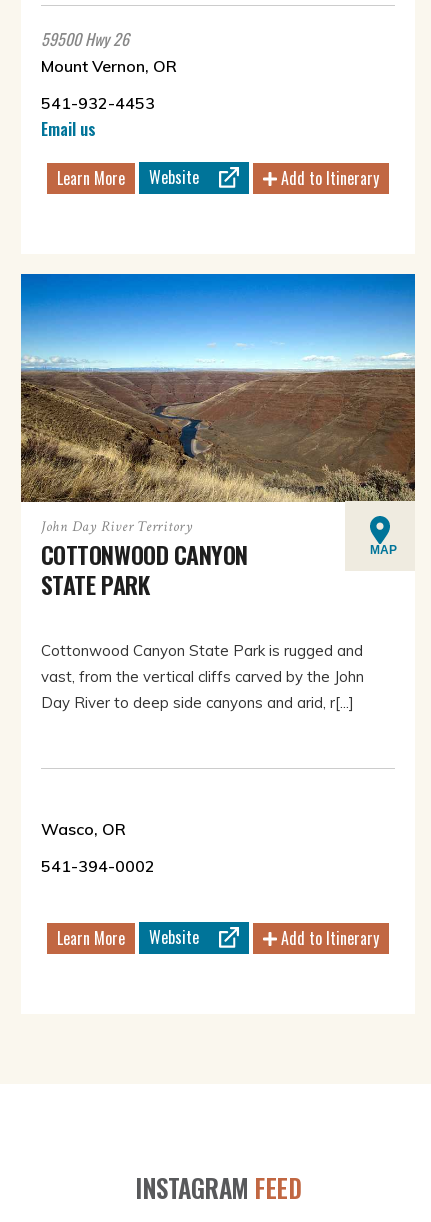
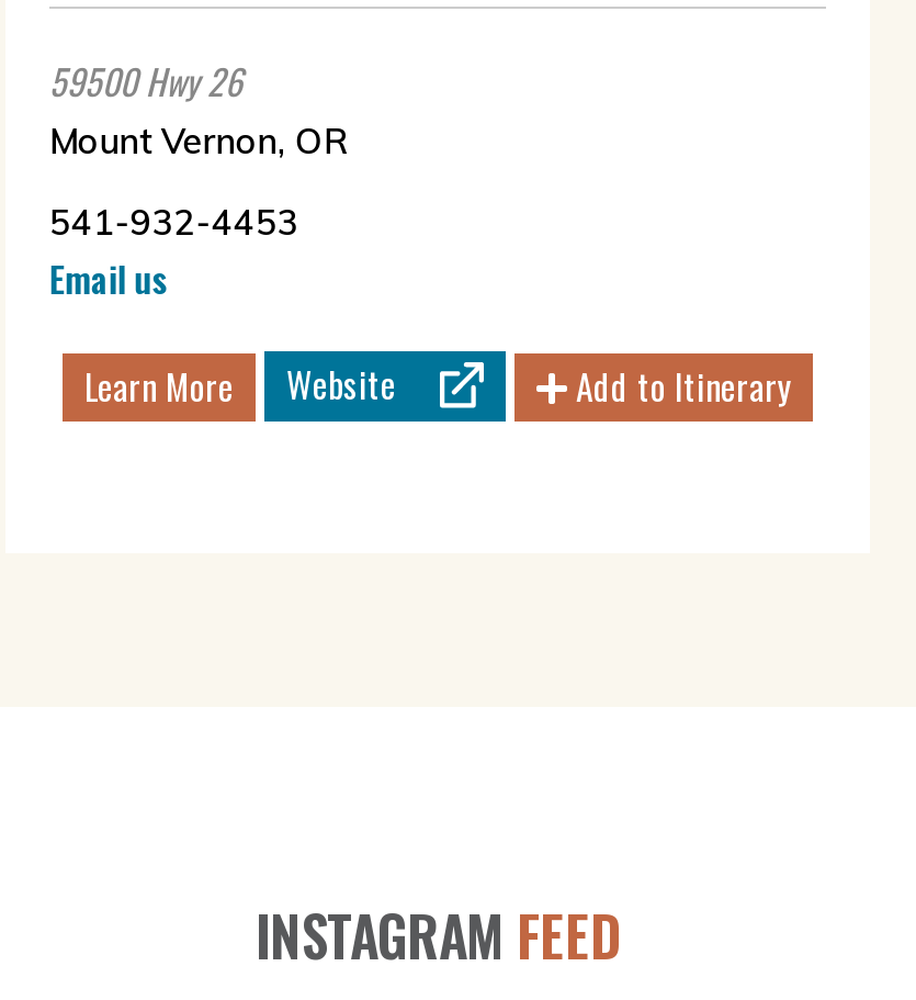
[20,273,416,602] [image] | John Day River Territory | COTTONWOOD CANYON | STATE PARK -> none
[370,543,397,557] MAP -> none
[41,641,364,712] Cottonwood Canyon State Park is rugged and | vast, from the vertical cliffs carved by the John | Day River to deep side canyons and arid, r[...] -> none
[41,819,379,950] Wasco, OR | 541-394-0002 | Learn More | Website | Add to Itinerary -> none

